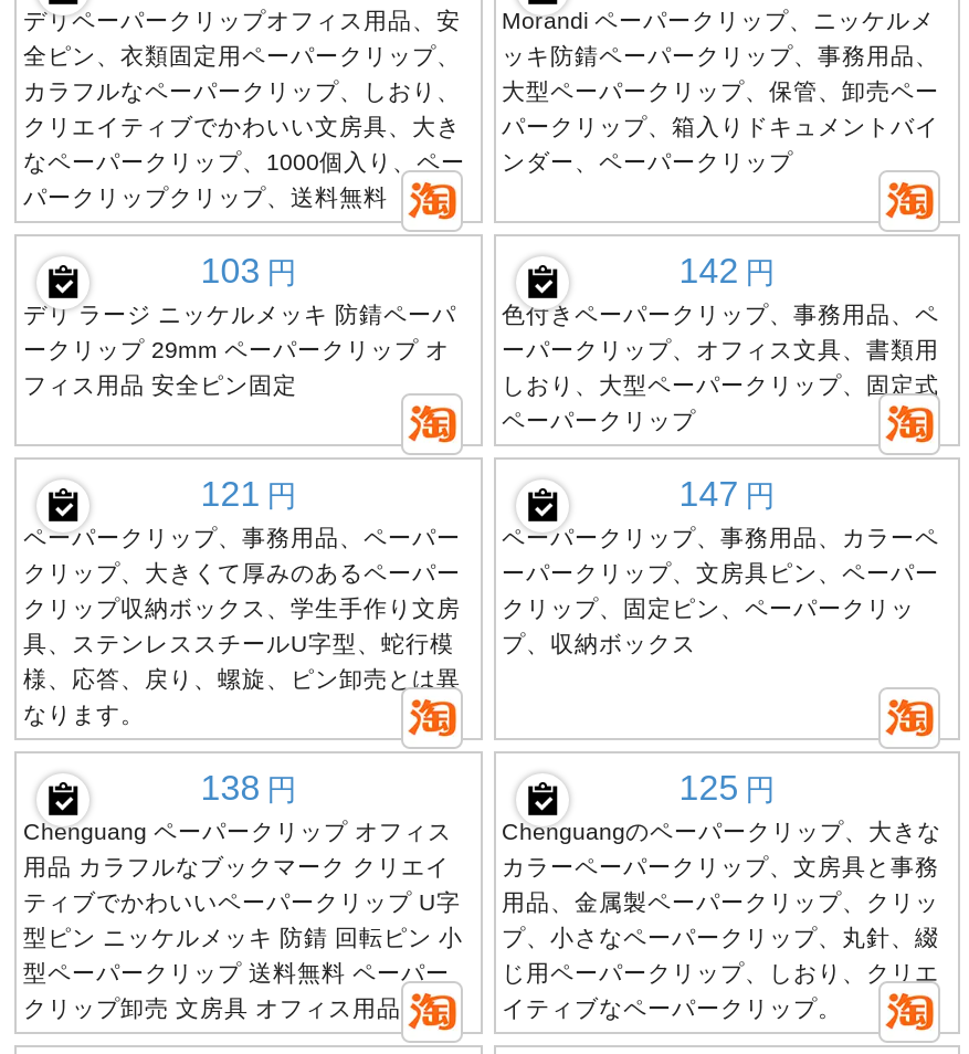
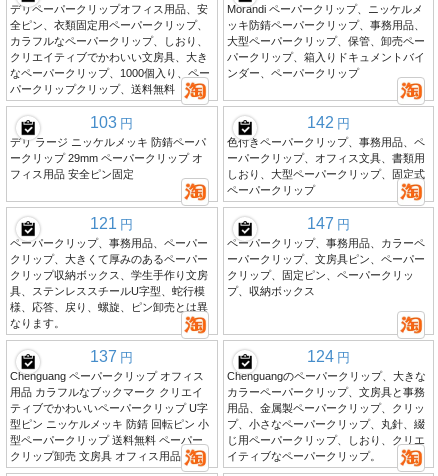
[200,770,295,808] 138 円 -> [90,348,133,365] 137 円
[679,770,774,808] 125 円 -> [307,348,350,365] 124 円

